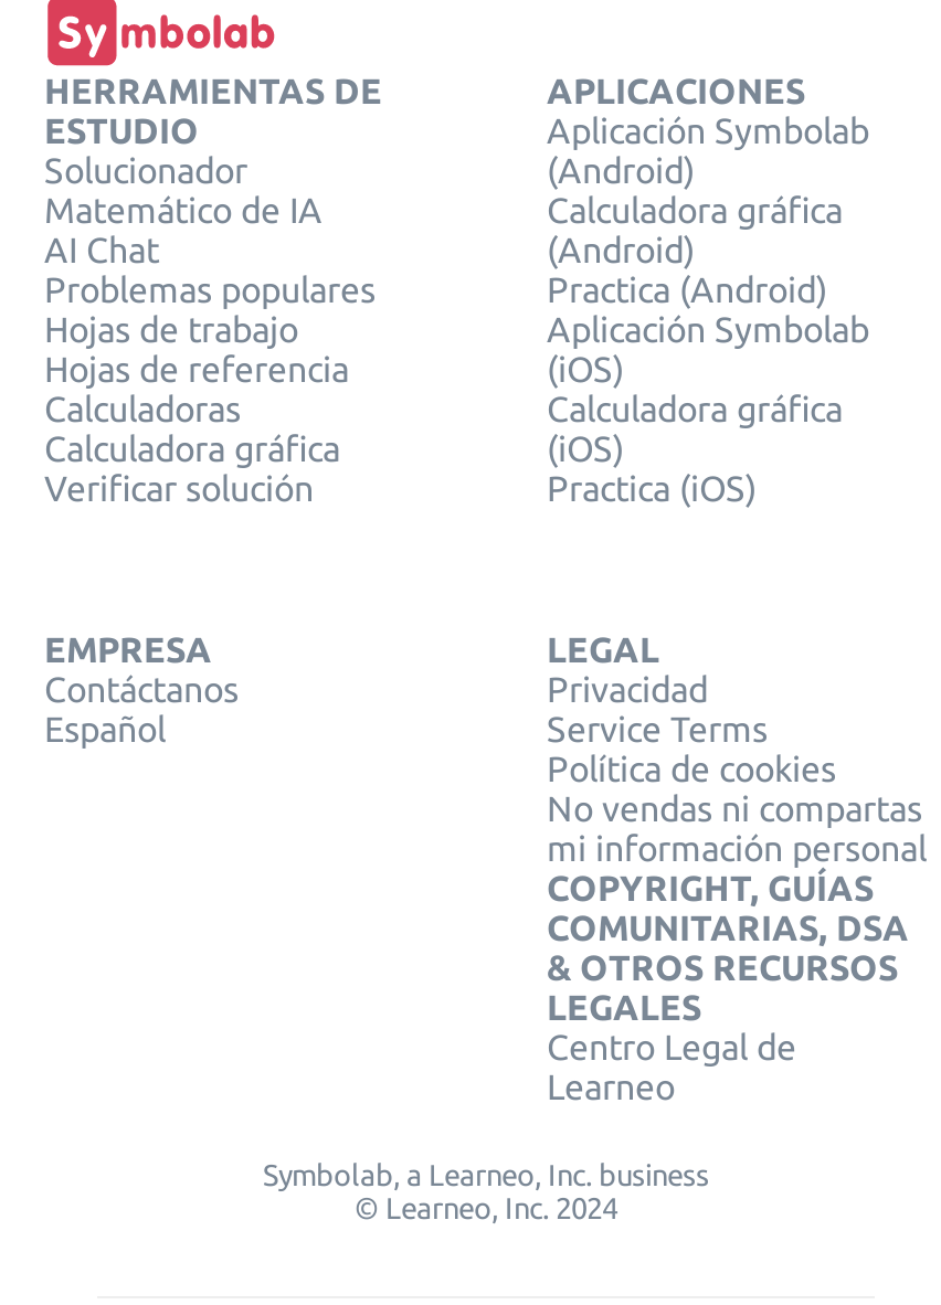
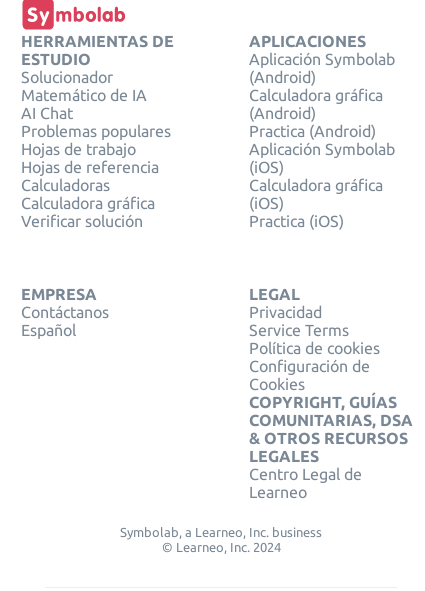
[547,789,927,869] No vendas ni compartas | mi información personal -> [248,357,369,393] Configuración de | Cookies

